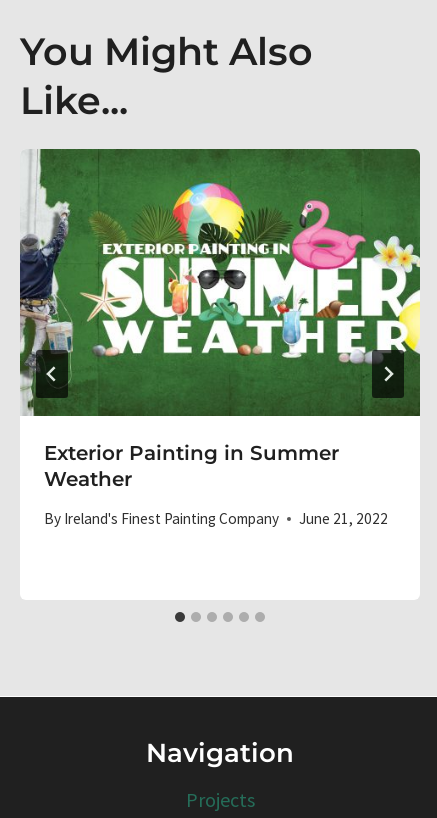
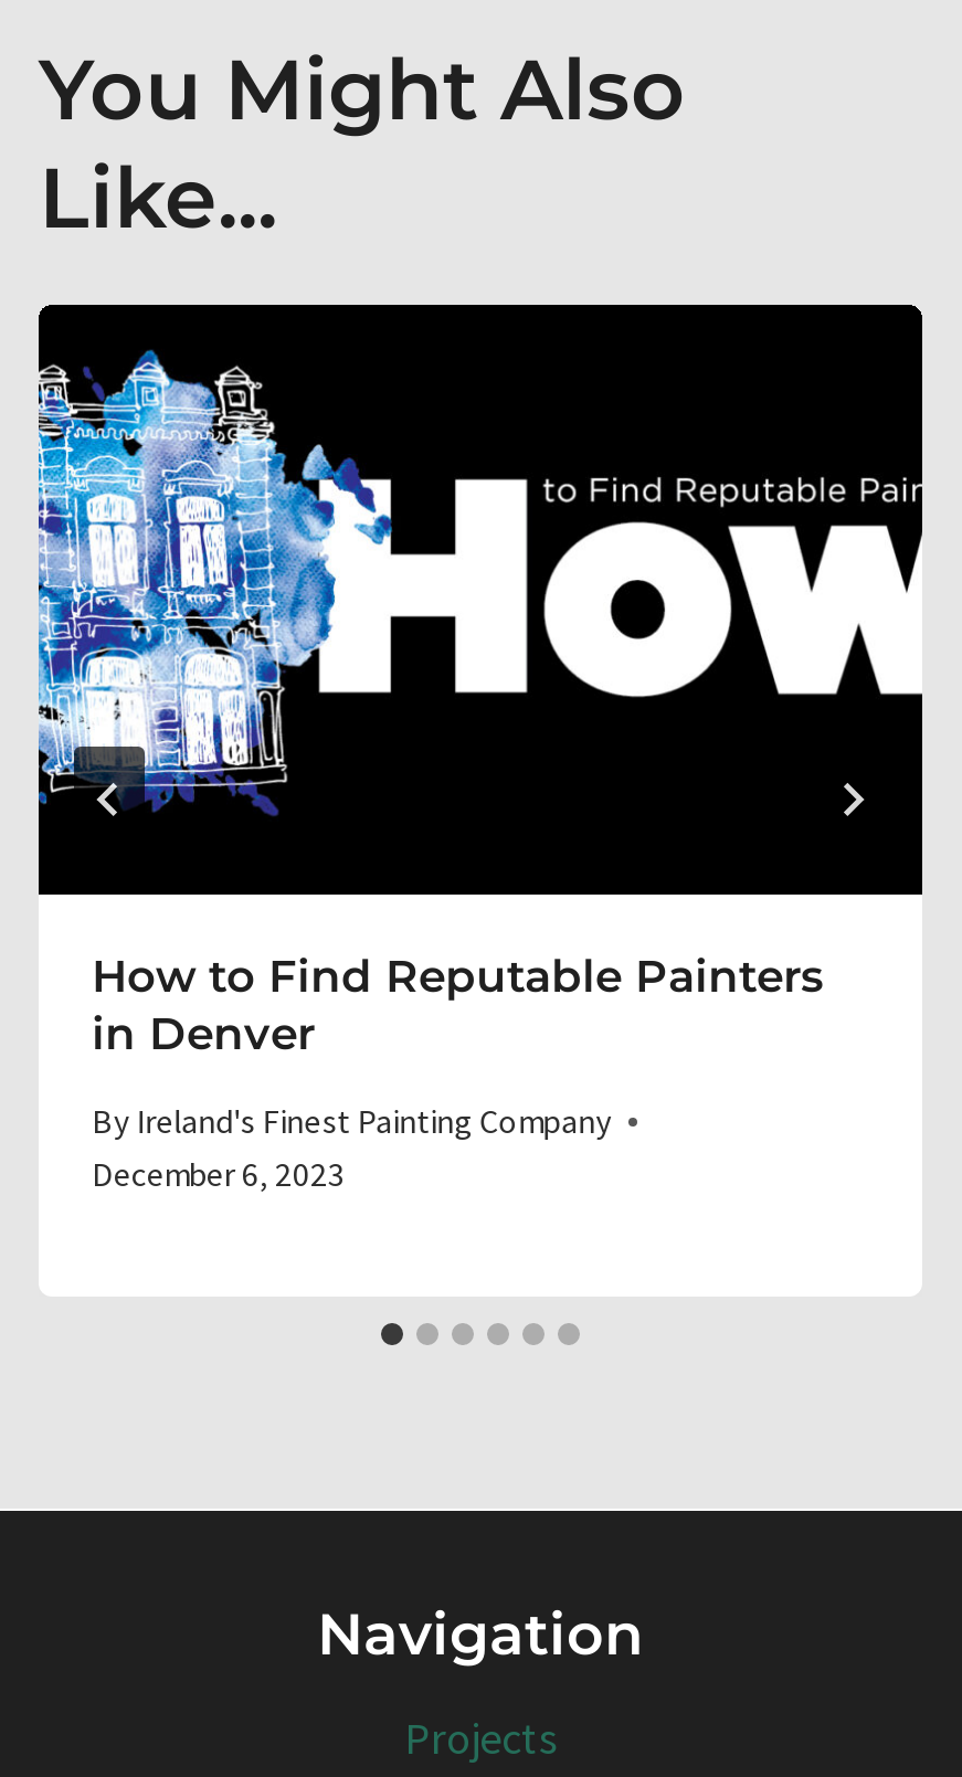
[19,148,421,491] [image] | Exterior Painting in Summer | Weather -> [36,303,924,1059] [image] | How to Find Reputable Painters | in Denver
[299,509,388,528] June 21, 2022 -> [92,1153,346,1195] December 6, 2023

